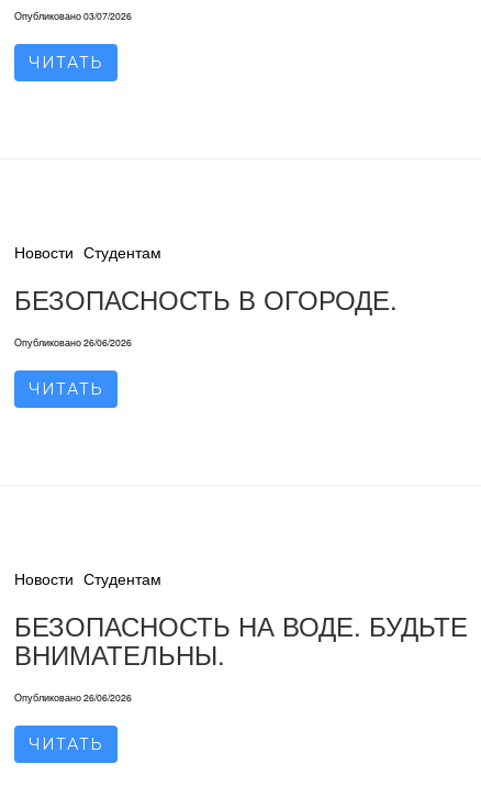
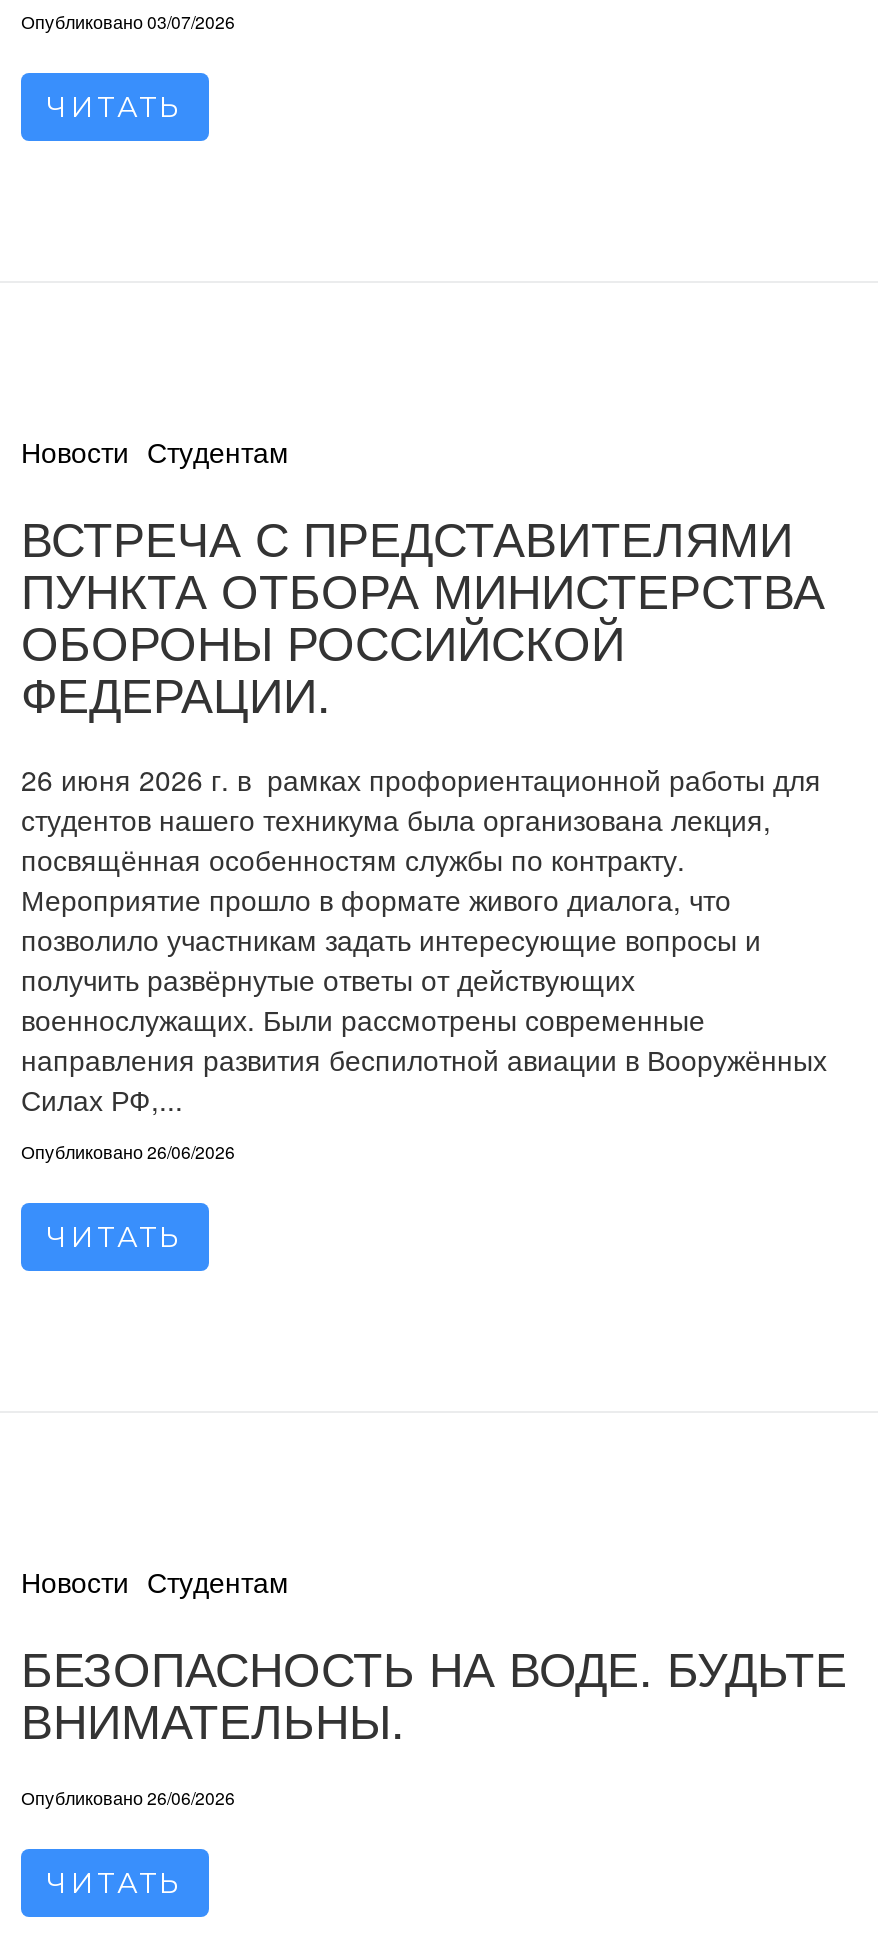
[14,279,398,318] БЕЗОПАСНОСТЬ В ОГОРОДЕ. -> [21,501,827,1119] ВСТРЕЧА С ПРЕДСТАВИТЕЛЯМИ | ПУНКТА ОТБОРА МИНИСТЕРСТВА | ОБОРОНЫ РОССИЙСКОЙ | ФЕДЕРАЦИИ. | 26 июня 2026 г. в рамках профориентационной работы для | студентов нашего техникума была организована лекция, | посвящённая особенностям службы по контракту. | Мероприятие прошло в формате живого диалога, что | позволило участникам задать интересующие вопросы и | получить развёрнутые ответы от действующих | военнослужащих. Были рассмотрены современные | направления развития беспилотной авиации в Вооружённых | Силах РФ,...

